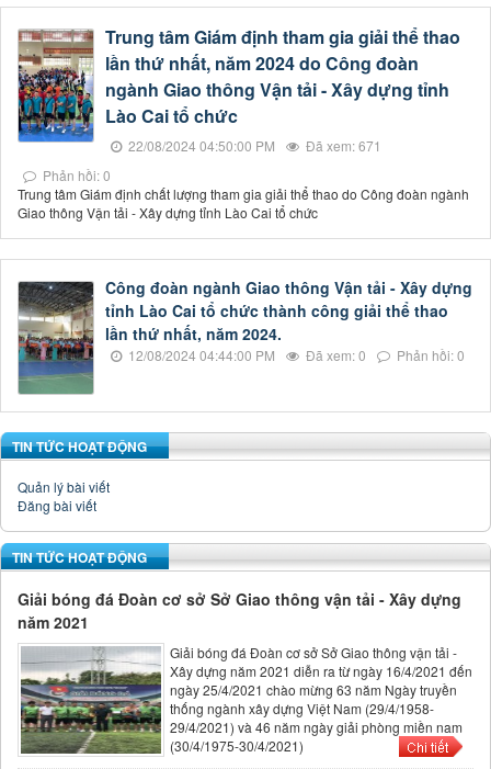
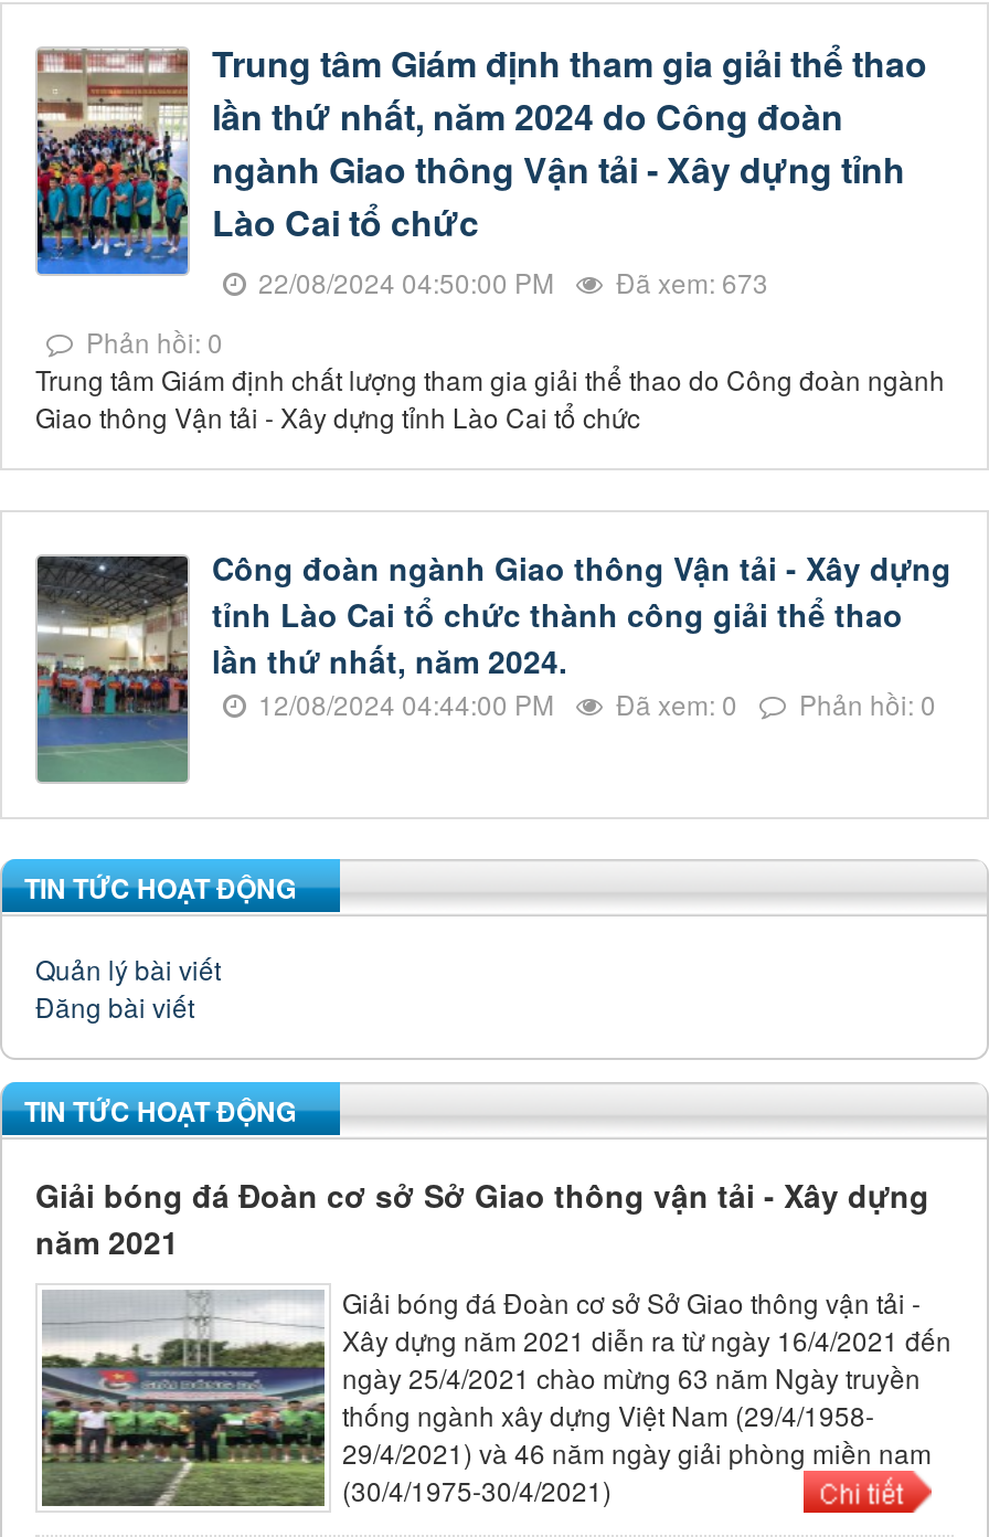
[125,136,381,155] 22/08/2024 04:50:00 PM Đã xem: 671 -> [252,263,768,300] 22/08/2024 04:50:00 PM Đã xem: 673

